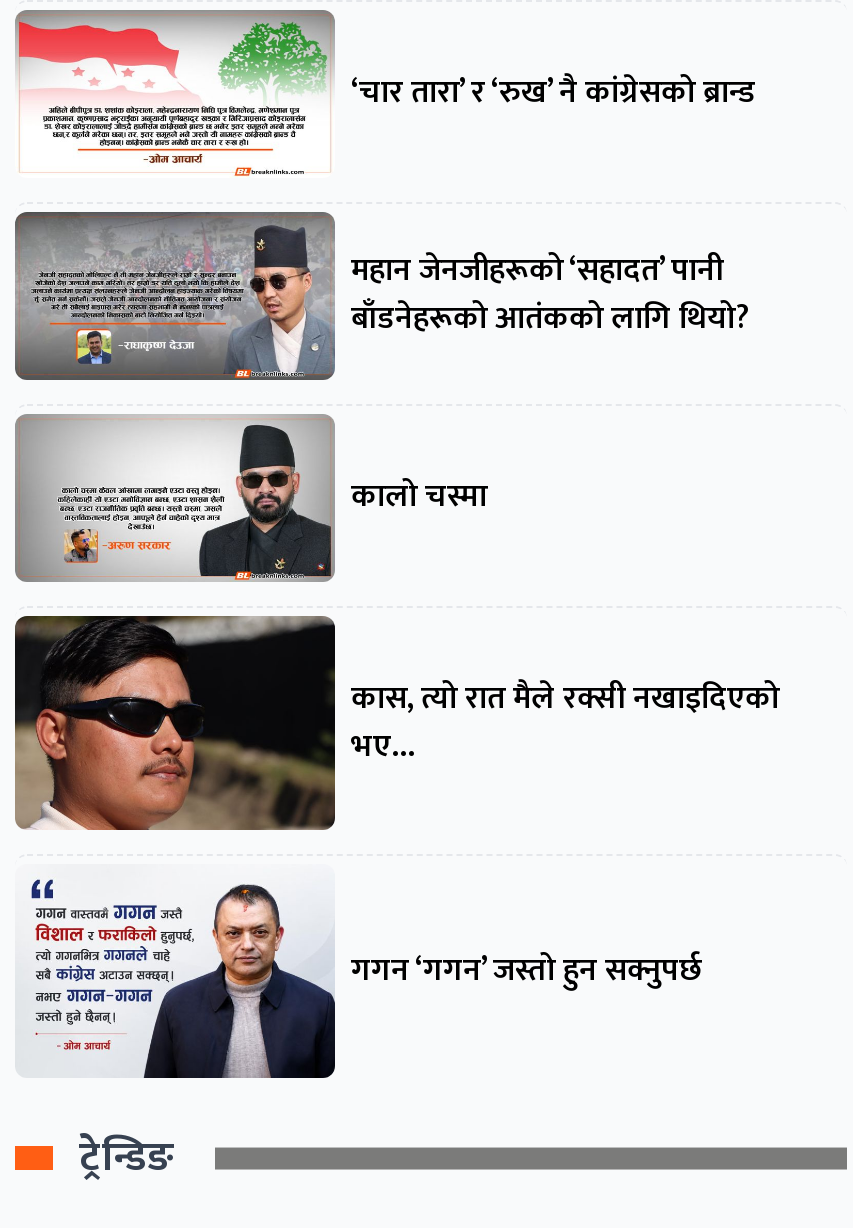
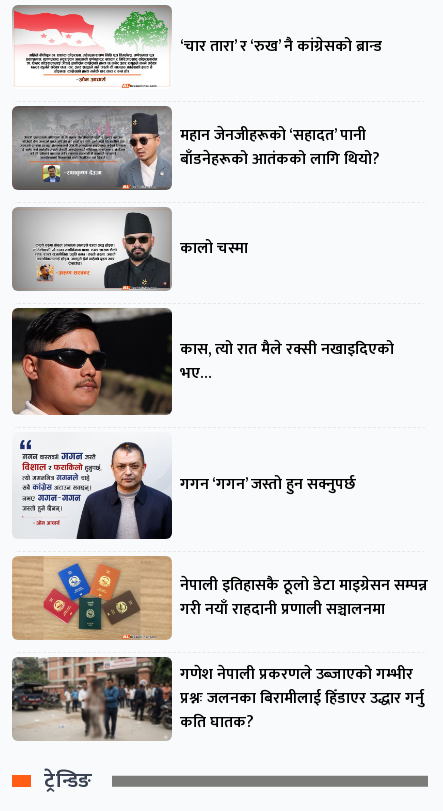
none -> [11,555,428,736] [image] | नेपाली इतिहासकै ठूलो डेटा माइग्रेसन सम्पन्न | गरी नयाँ राहदानी प्रणाली सञ्चालनमा | गणेश नेपाली प्रकरणले उब्जाएको गम्भीर | प्रश्नः जलनका बिरामीलाई हिँडाएर उद्धार गर्नु | कति घातक?
none -> [11,656,166,741] [image]

